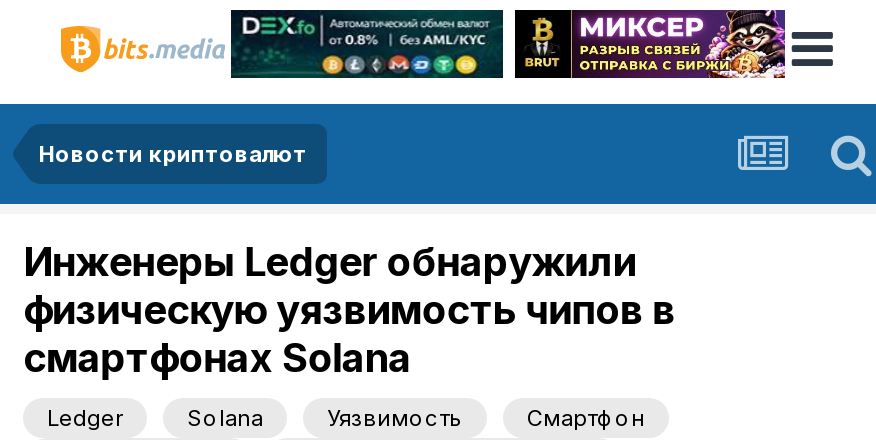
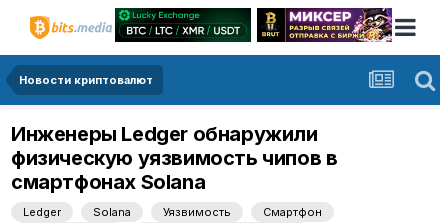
[231,10,503,78] [image] -> [115,8,251,42] [image]

